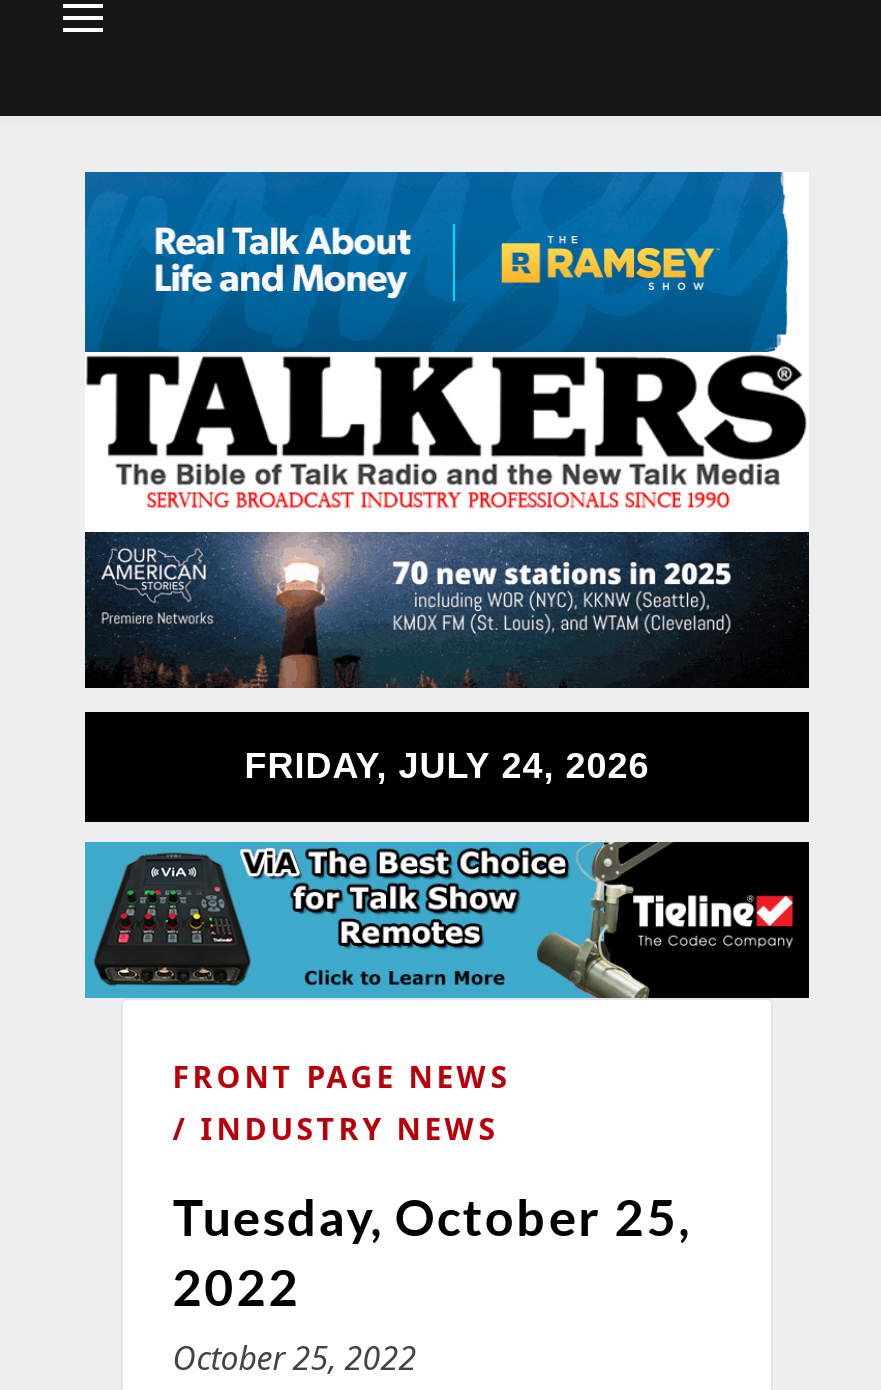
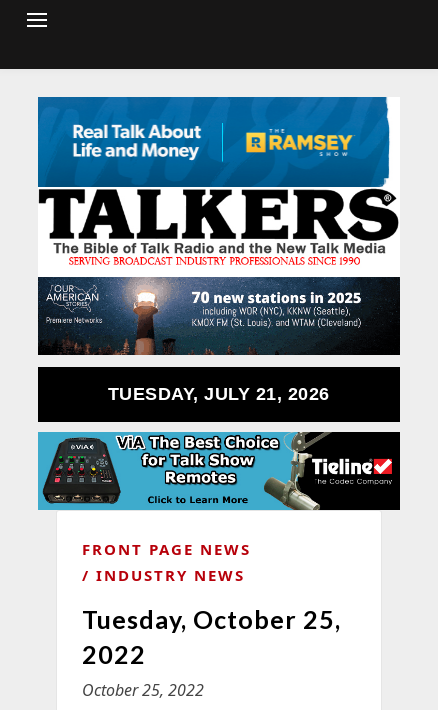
[244,746,649,786] FRIDAY, JULY 24, 2026 -> [108,384,330,404] TUESDAY, JULY 21, 2026

